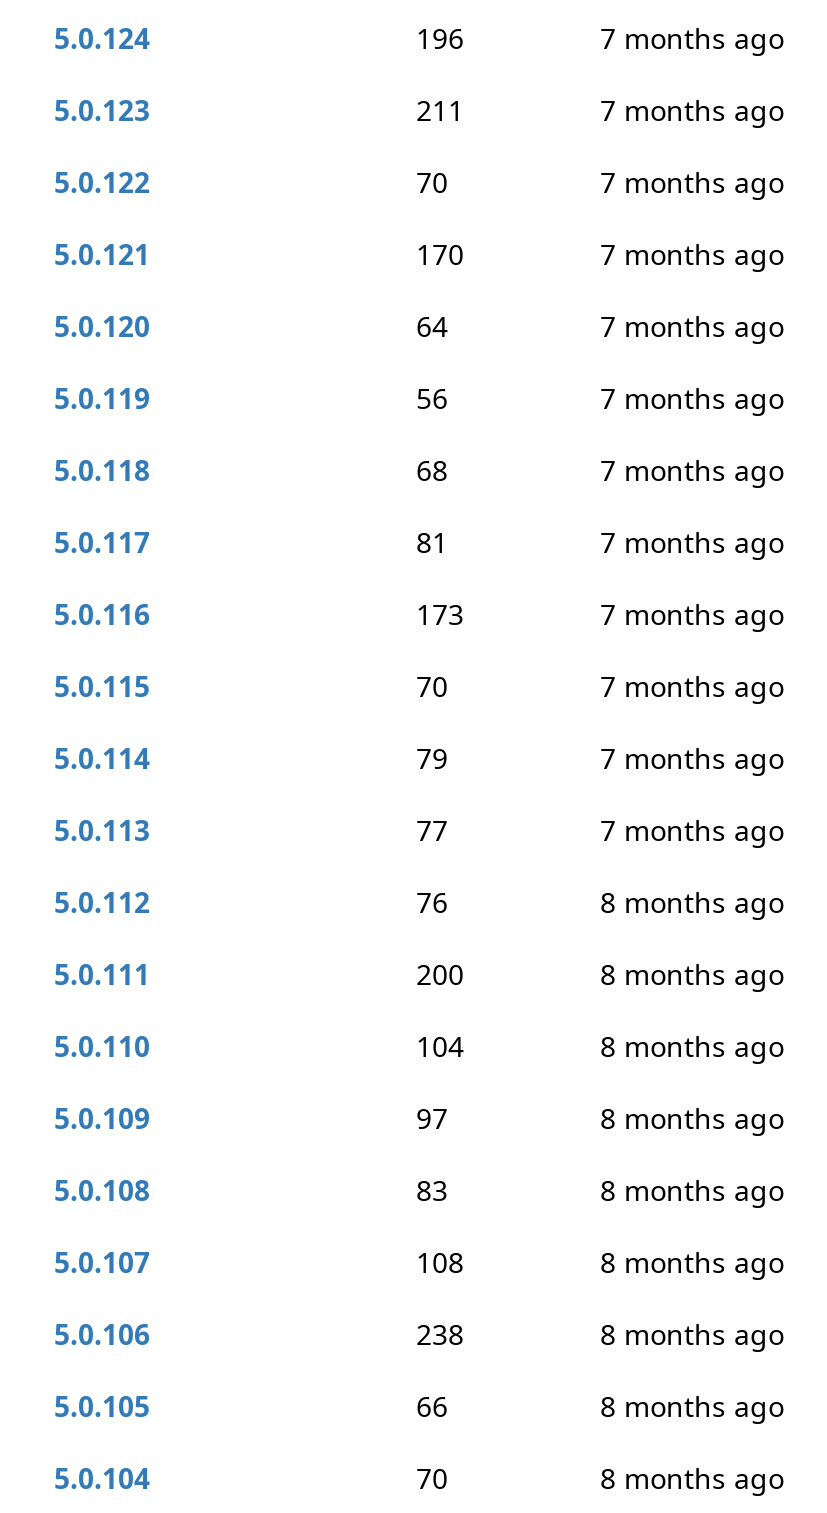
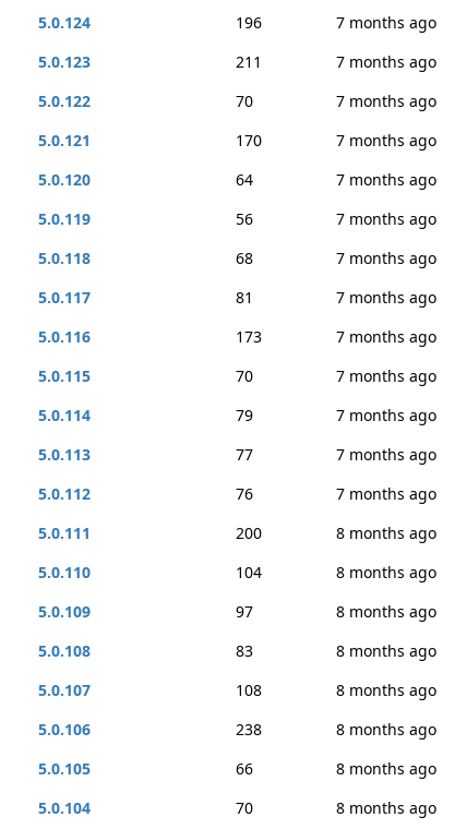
[600,883,784,921] 8 months ago -> [336,483,436,504] 7 months ago

